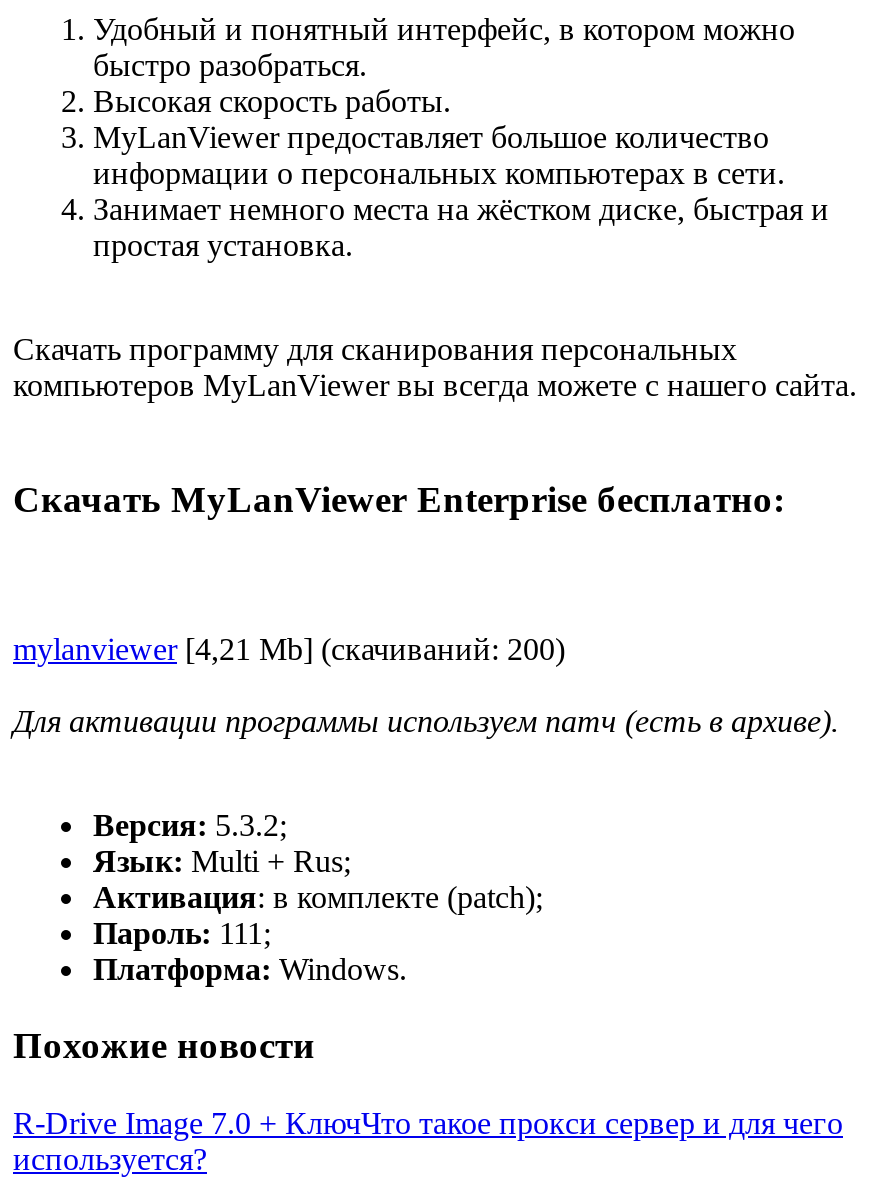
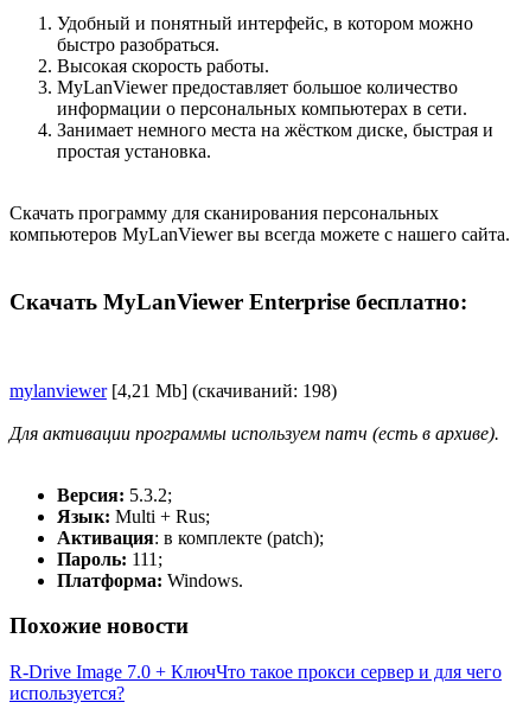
[13,631,565,665] mylanviewer [4,21 Mb] (cкачиваний: 200) -> [9,380,337,400] mylanviewer [4,21 Mb] (cкачиваний: 198)

